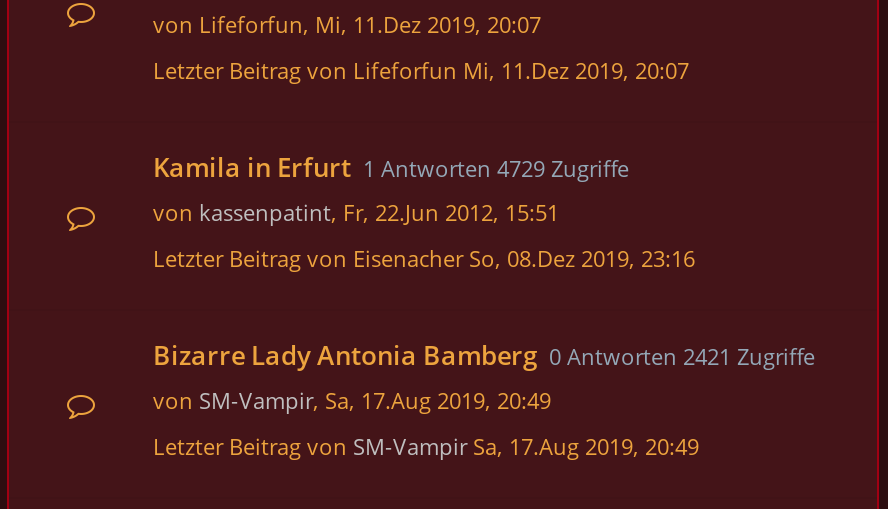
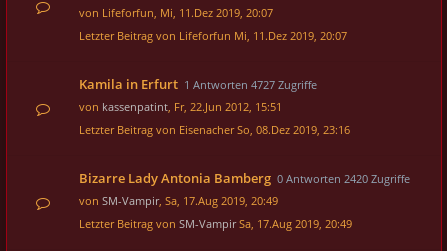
[153,149,629,185] Kamila in Erfurt 1 Antworten 4729 Zugriffe -> [79,75,317,93] Kamila in Erfurt 1 Antworten 4727 Zugriffe
[153,337,815,373] Bizarre Lady Antonia Bamberg 0 Antworten 2421 Zugriffe -> [79,169,410,187] Bizarre Lady Antonia Bamberg 0 Antworten 2420 Zugriffe

